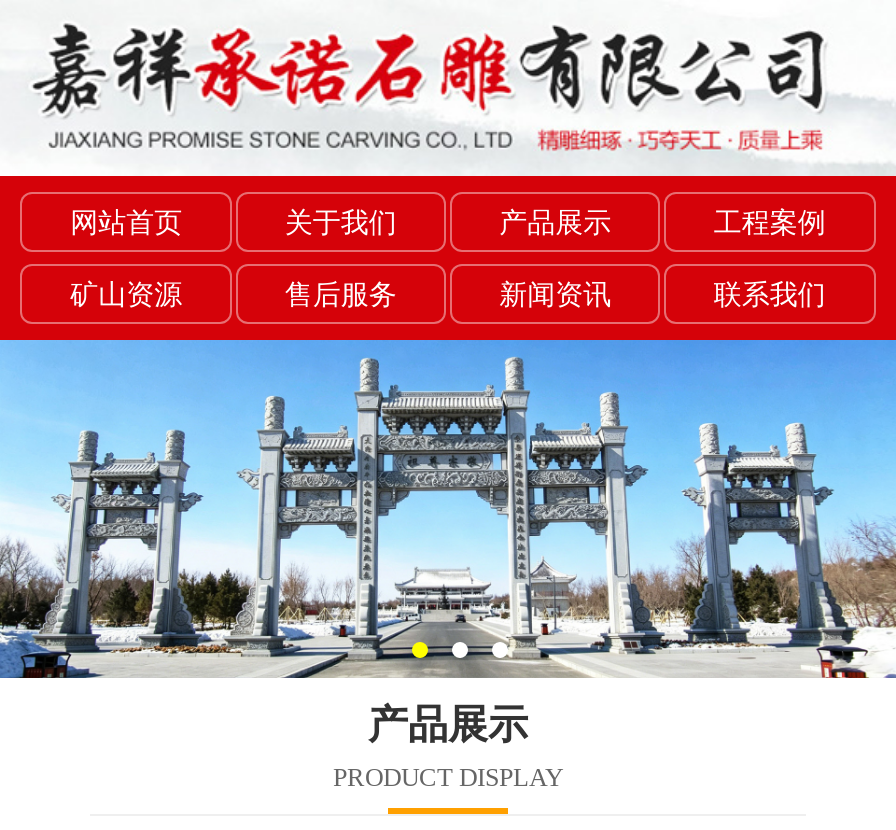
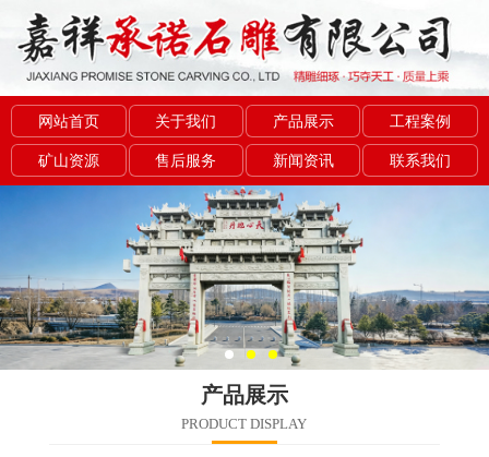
[6,340,890,680] [image] -> [3,185,486,370] [image]

